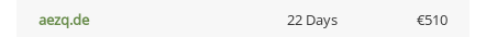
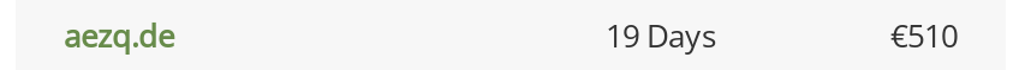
[286,10,337,29] 22 Days -> [606,14,716,57] 19 Days

